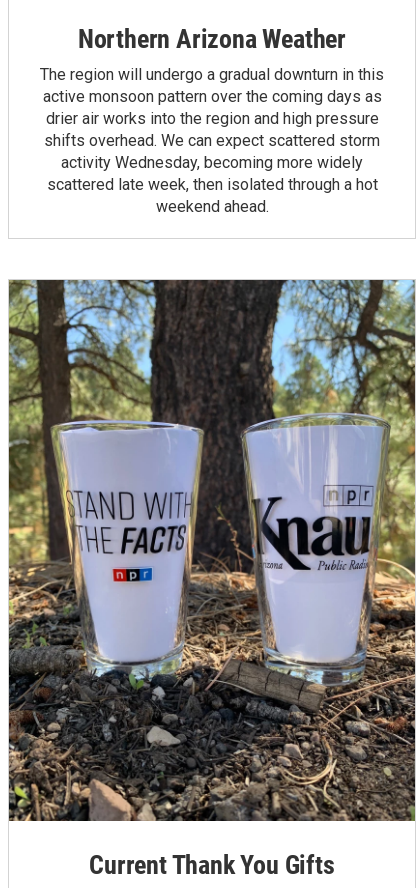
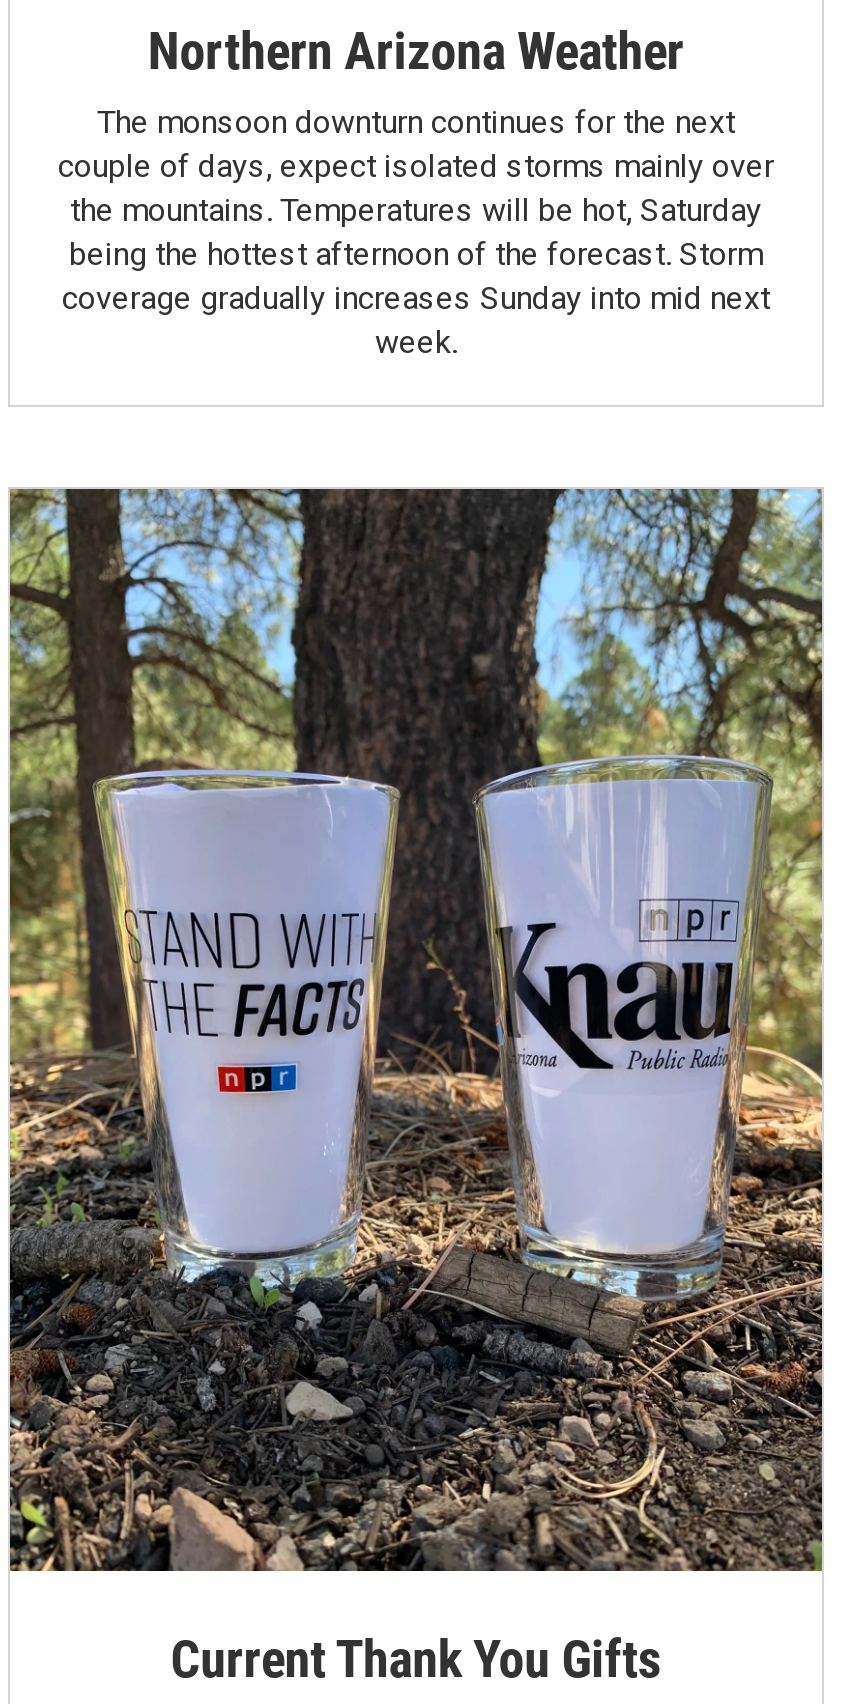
[40,64,384,215] The region will undergo a gradual downturn in this | active monsoon pattern over the coming days as | drier air works into the region and high pressure | shifts overhead. We can expect scattered storm | activity Wednesday, becoming more widely | scattered late week, then isolated through a hot | weekend ahead. -> [58,102,774,360] The monsoon downturn continues for the next | couple of days, expect isolated storms mainly over | the mountains. Temperatures will be hot, Saturday | being the hottest afternoon of the forecast. Storm | coverage gradually increases Sunday into mid next | week.

